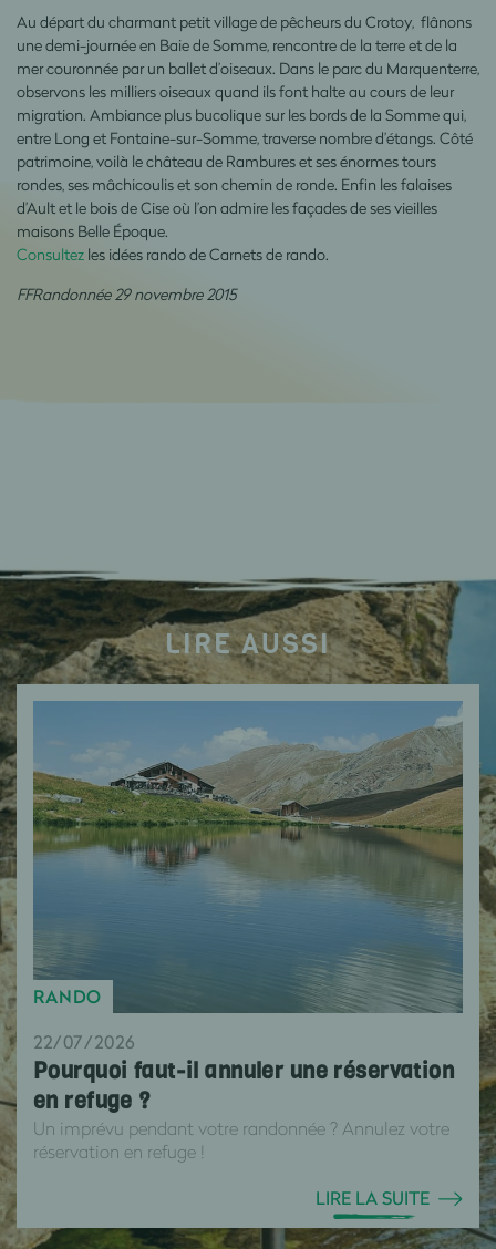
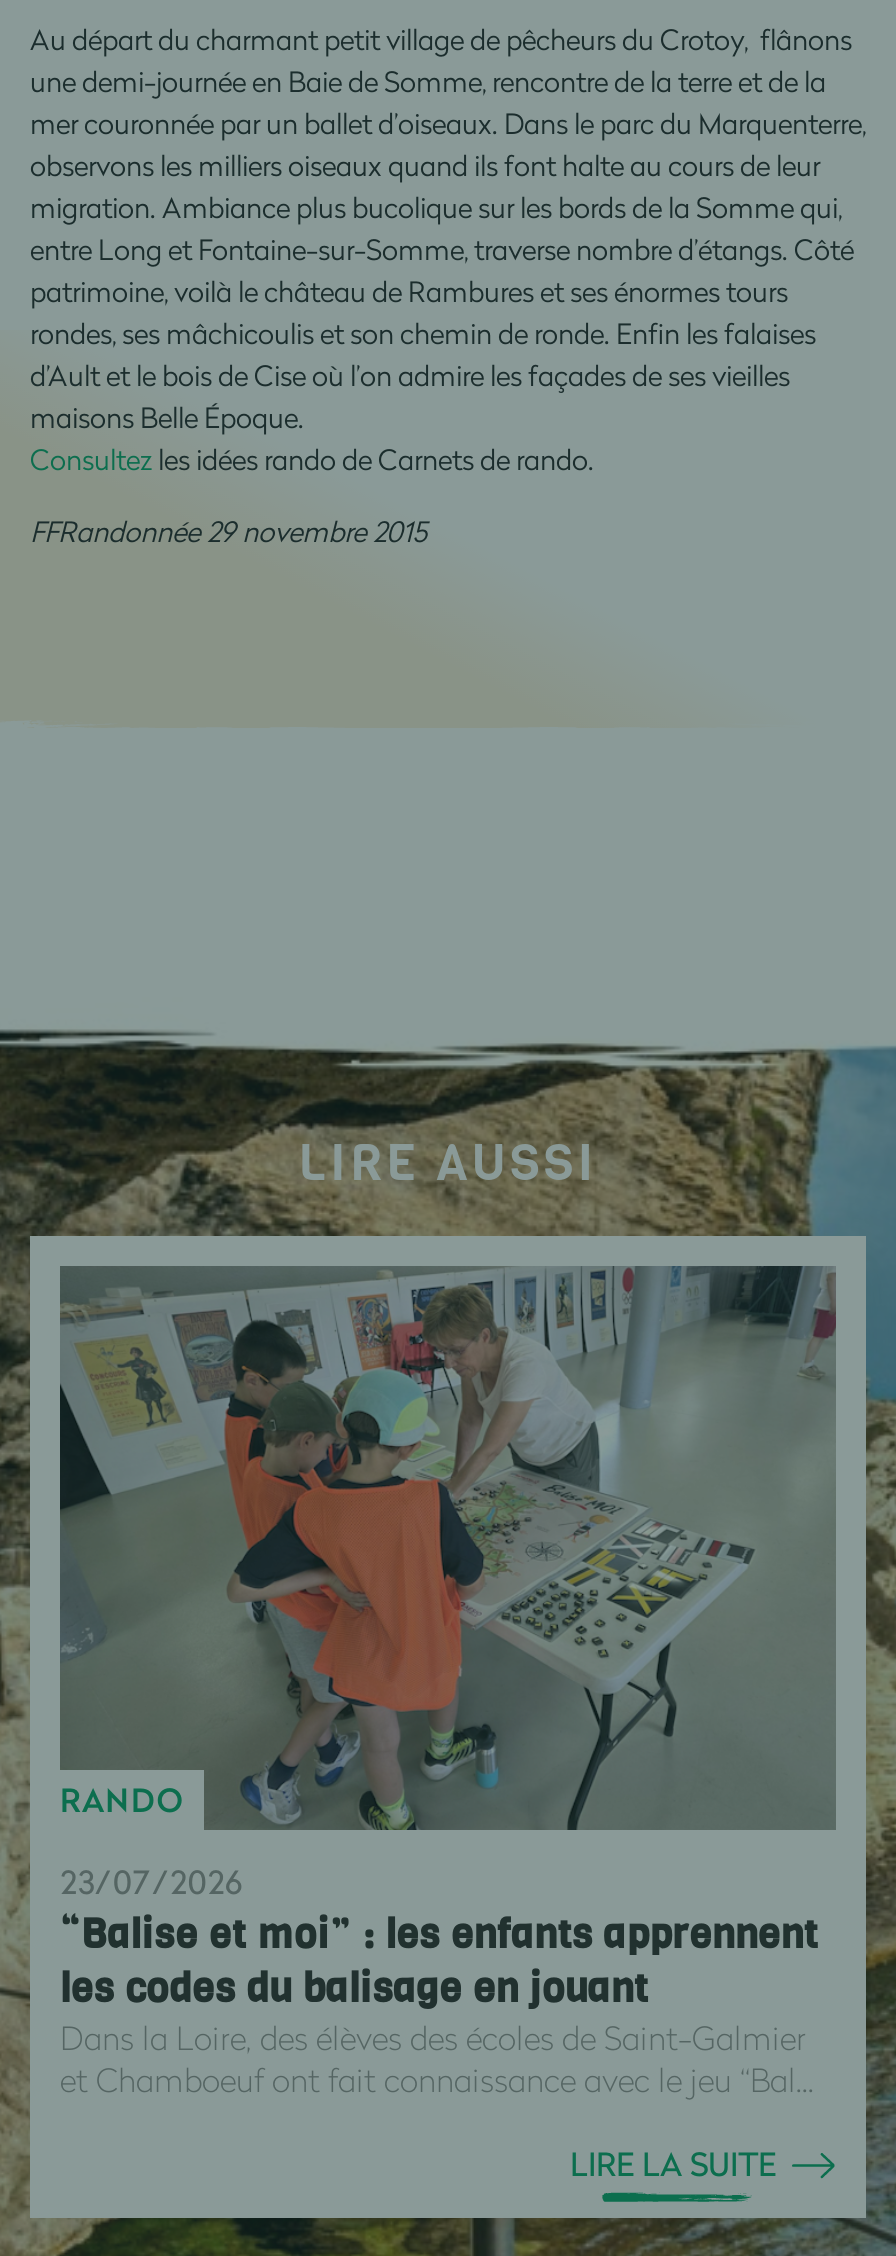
[32,701,463,1163] [image] | 22/07/2026 | Pourquoi faut-il annuler une réservation | en refuge ? | Un imprévu pendant votre randonnée ? Annulez votre | réservation en refuge ! -> [58,1264,838,2101] [image] | 23/07/2026 | “Balise et moi” : les enfants apprennent | les codes du balisage en jouant | Dans la Loire, des élèves des écoles de Saint-Galmier | et Chamboeuf ont fait connaissance avec le jeu “Bal...

